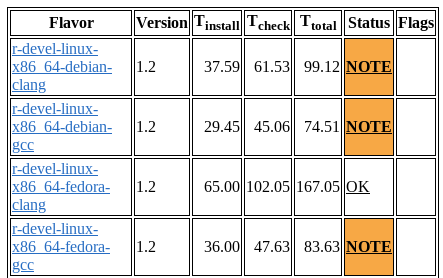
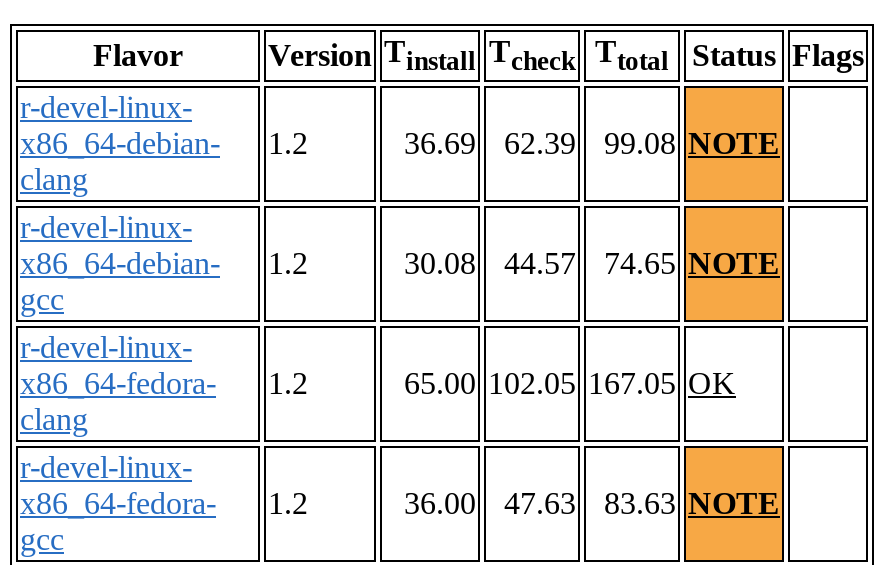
[204,58,240,75] 37.59 -> [404,127,476,161] 36.69
[254,58,290,75] 61.53 -> [504,127,576,161] 62.39
[304,58,392,75] 99.12 NOTE -> [604,127,780,161] 99.08 NOTE
[204,118,240,135] 29.45 -> [404,247,476,281] 30.08
[254,118,290,135] 45.06 -> [504,247,576,281] 44.57
[304,118,392,135] 74.51 NOTE -> [604,247,780,281] 74.65 NOTE

